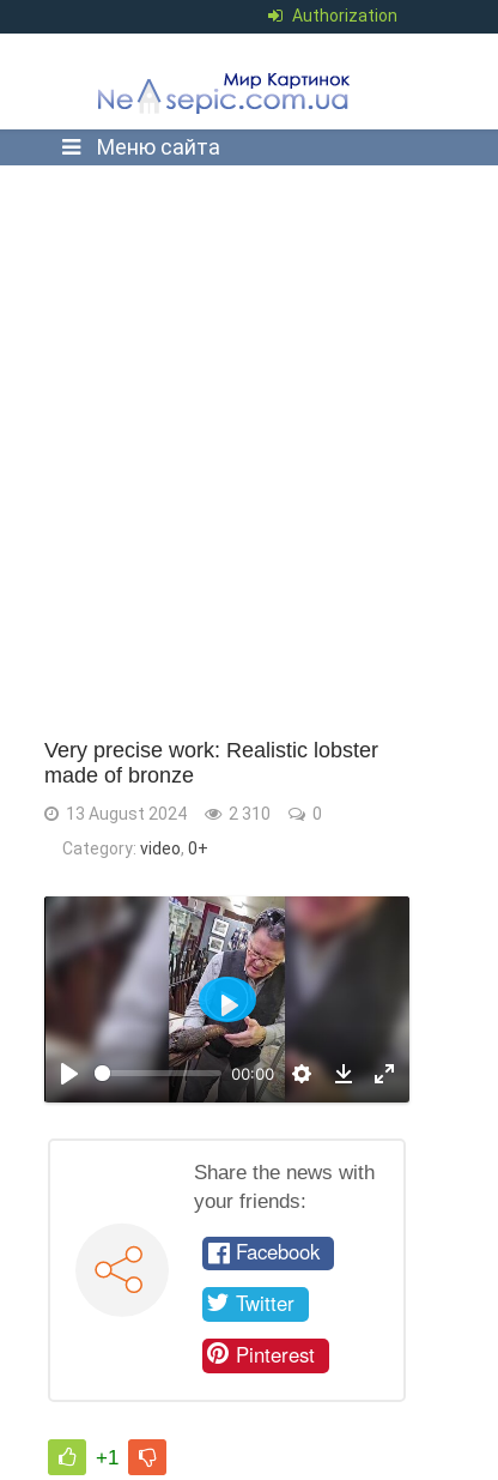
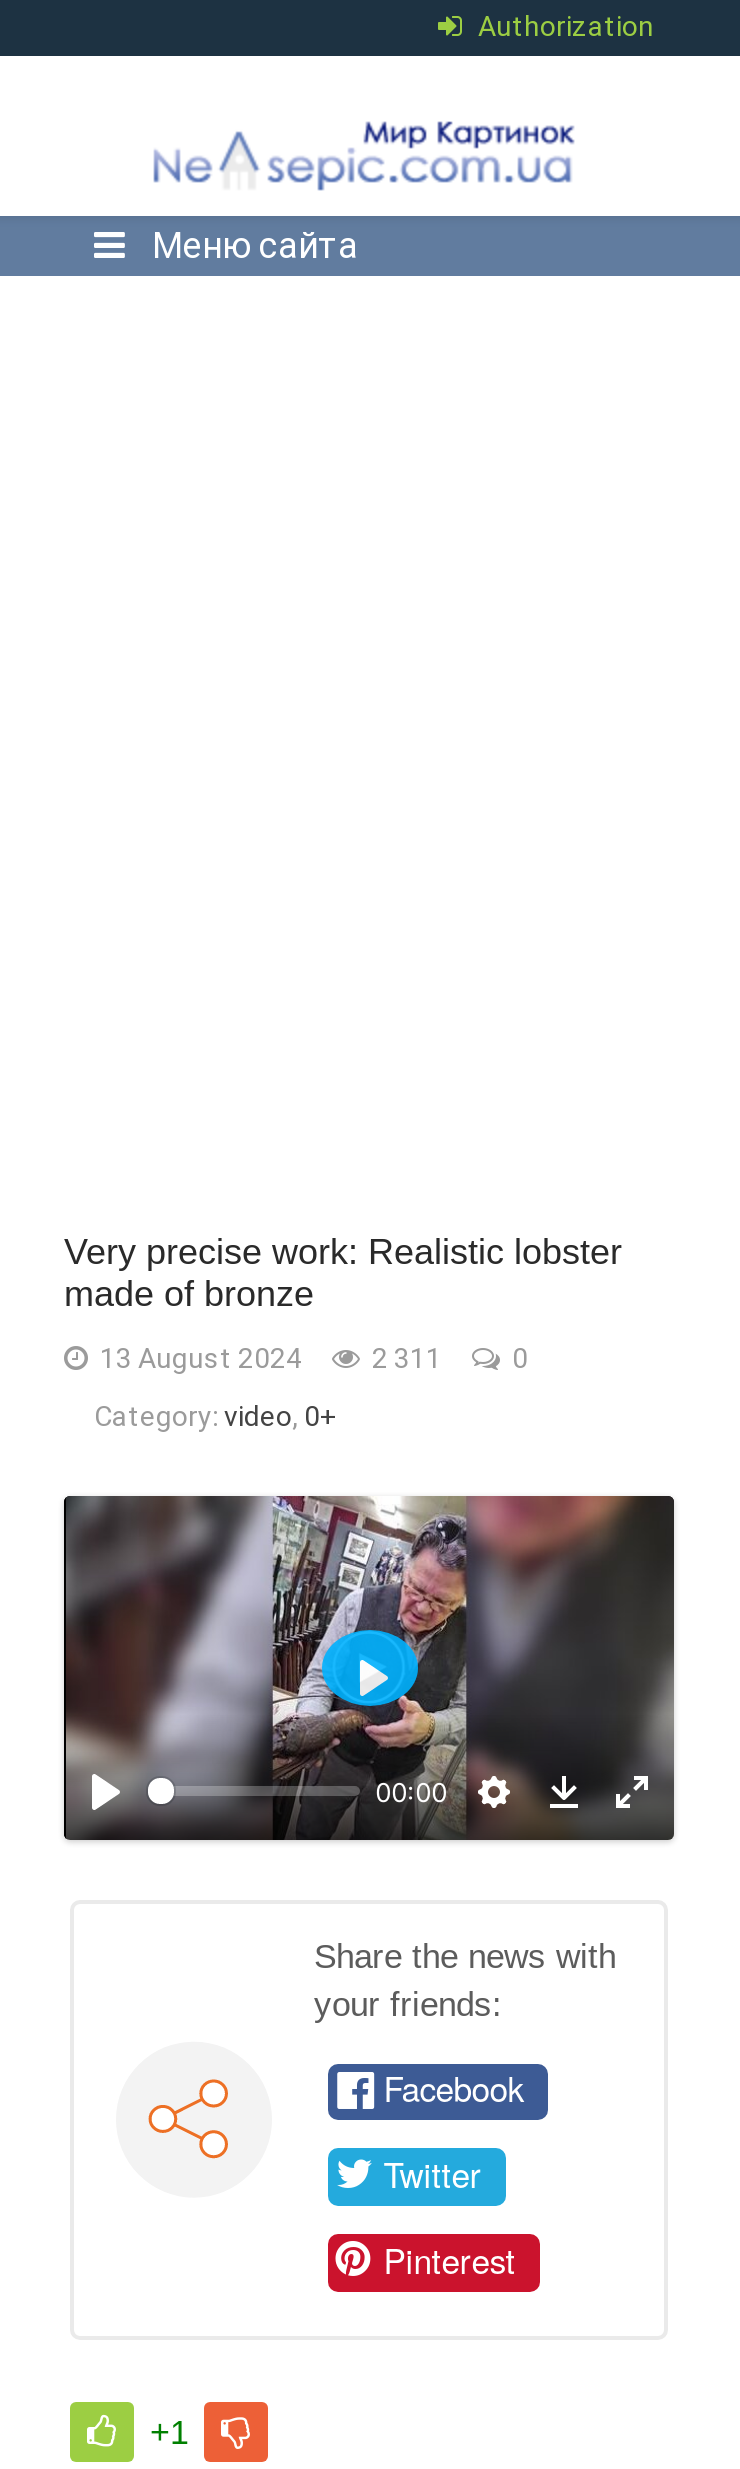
[62,804,322,823] 13 August 2024 2 310 0 -> [94,1342,528,1374] 13 August 2024 2 311 0

